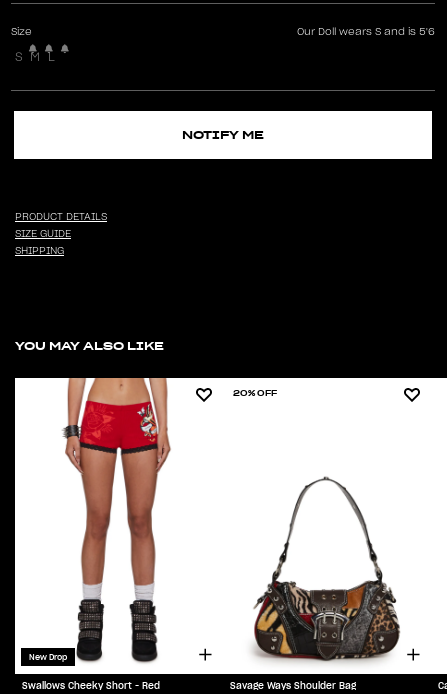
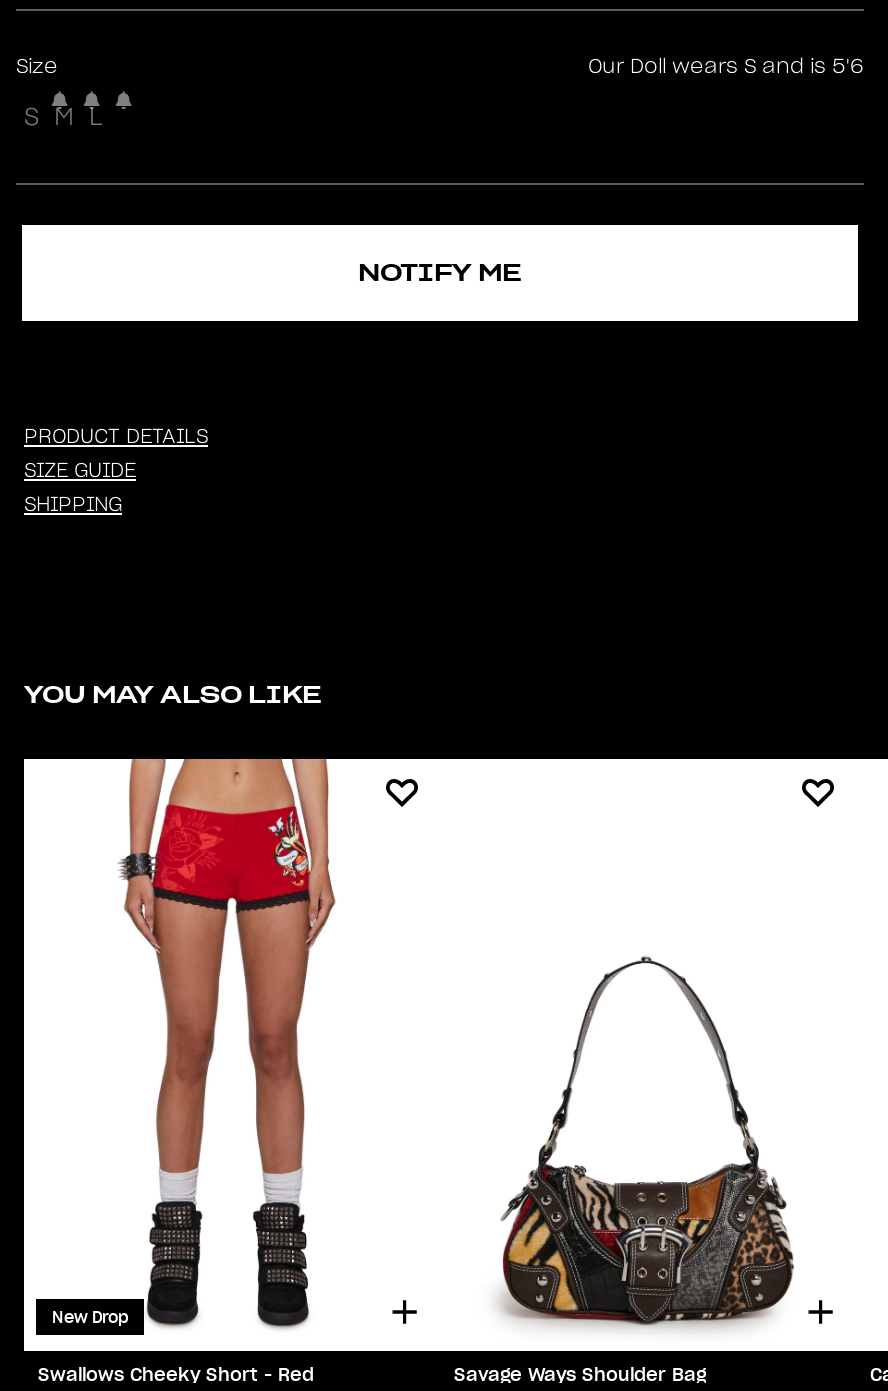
[233,388,277,398] 20% OFF -> none

